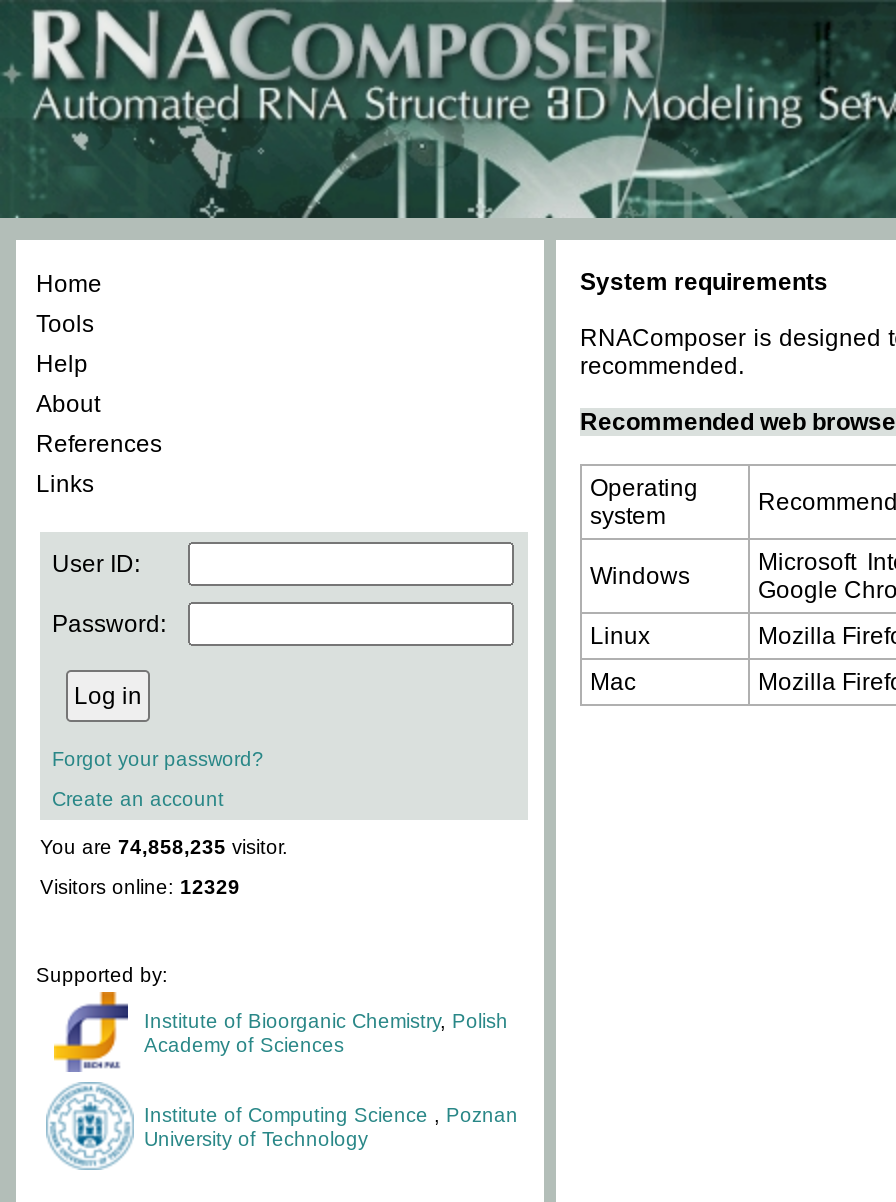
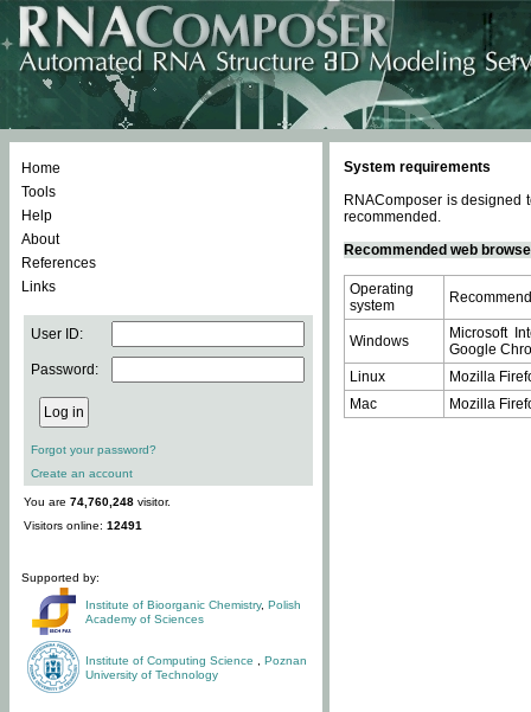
[40,836,288,858] You are 74,858,235 visitor. -> [24,495,171,508] You are 74,760,248 visitor.
[40,876,240,898] Visitors online: 12329 -> [24,519,142,532] Visitors online: 12491

